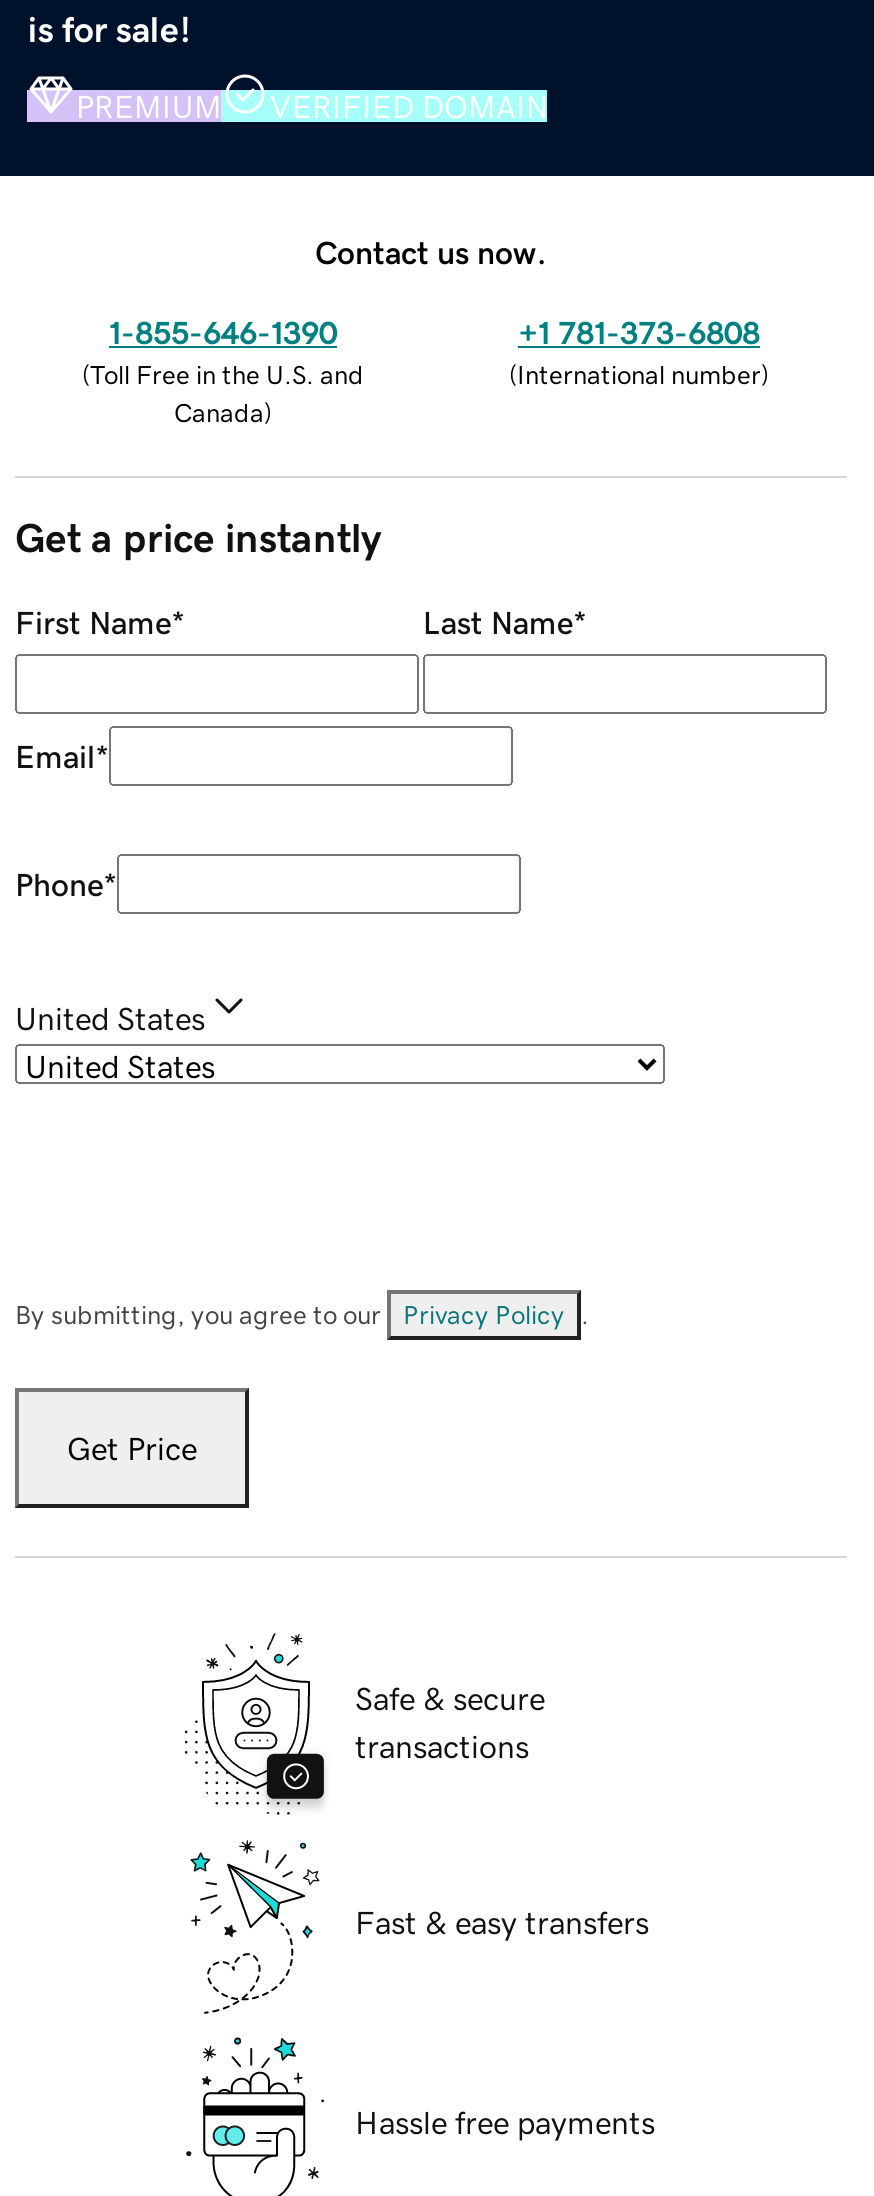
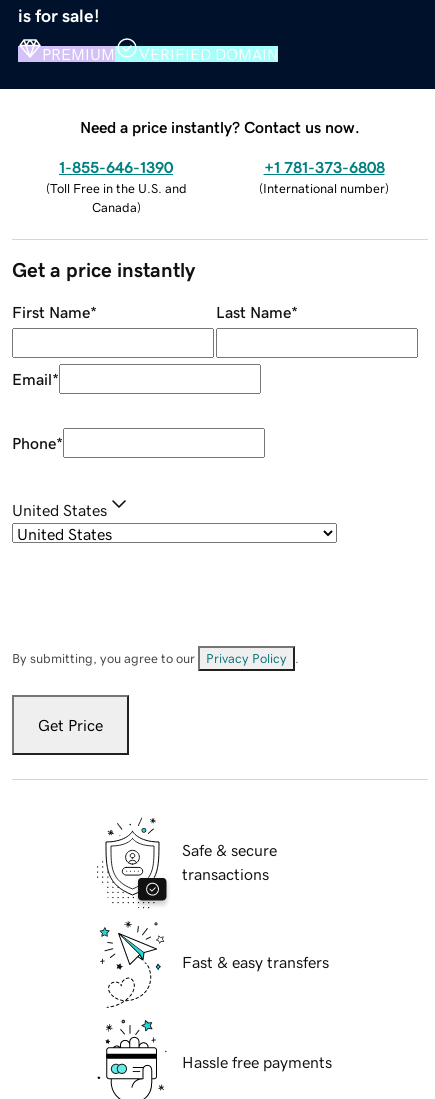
[315,235,547,267] Contact us now. -> [80,119,360,135] Need a price instantly? Contact us now.

